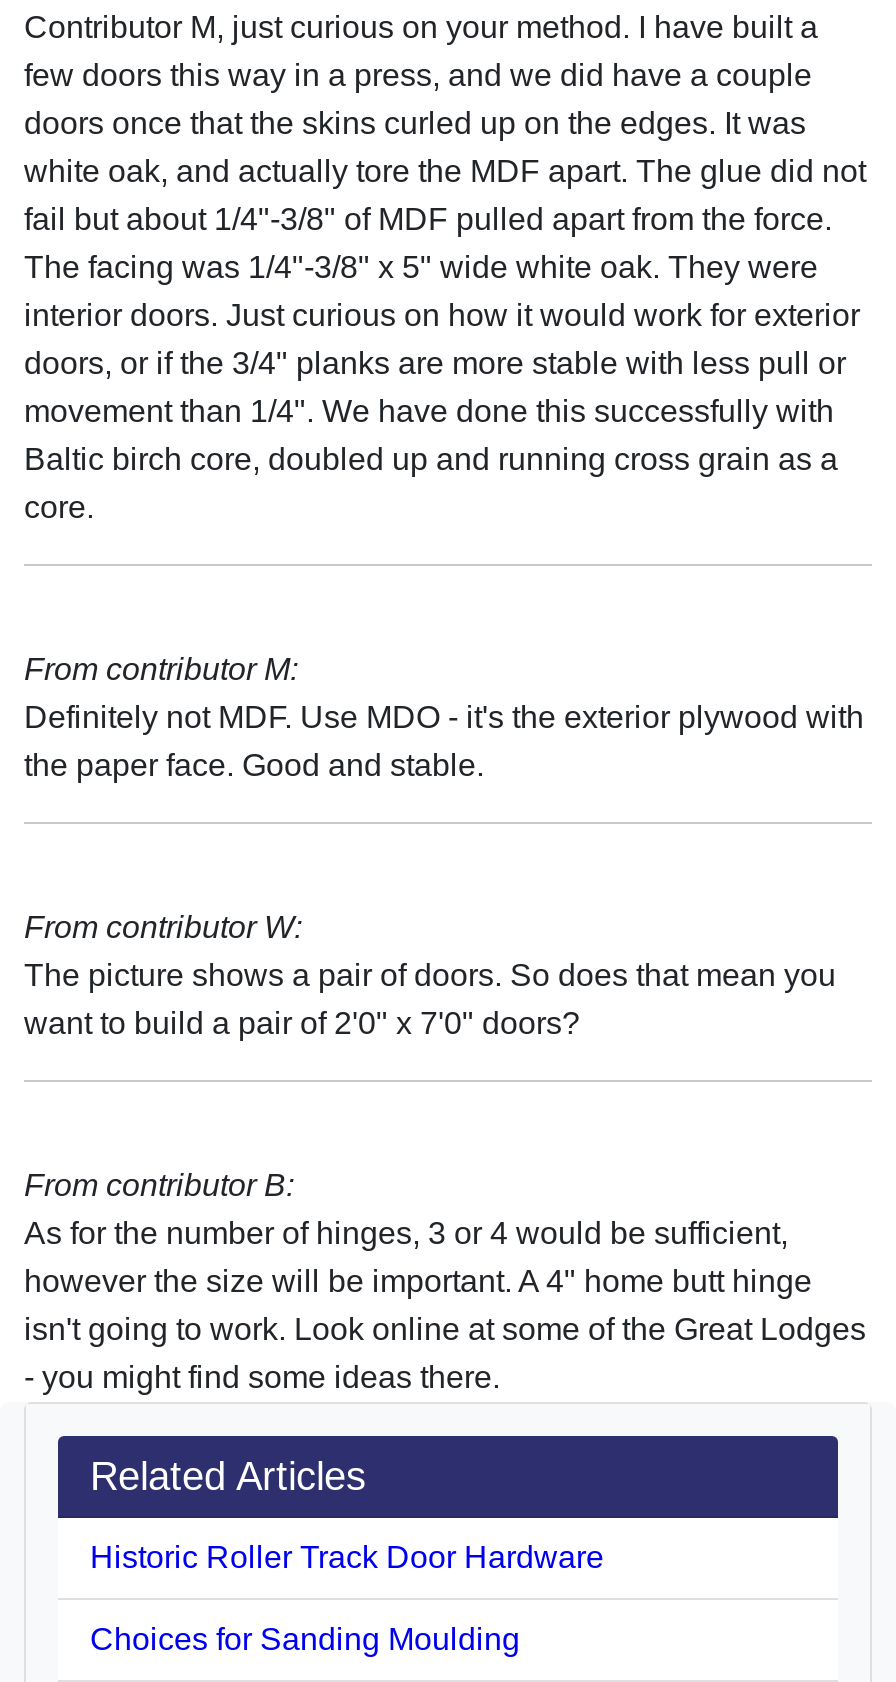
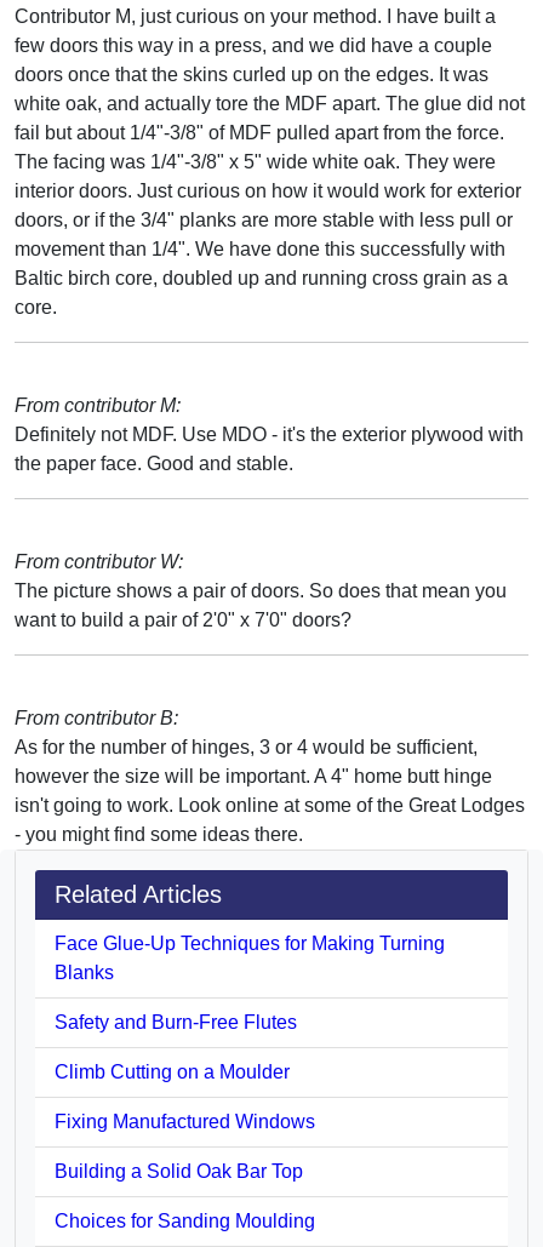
[90,1540,604,1574] Historic Roller Track Door Hardware -> [55,933,445,1181] Face Glue-Up Techniques for Making Turning | Blanks | Safety and Burn-Free Flutes | Climb Cutting on a Moulder | Fixing Manufactured Windows | Building a Solid Oak Bar Top

